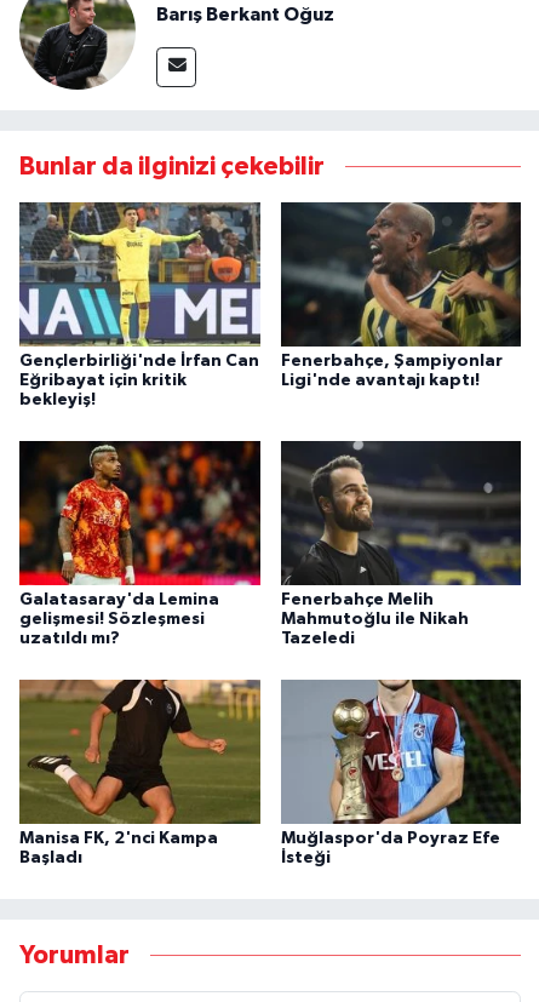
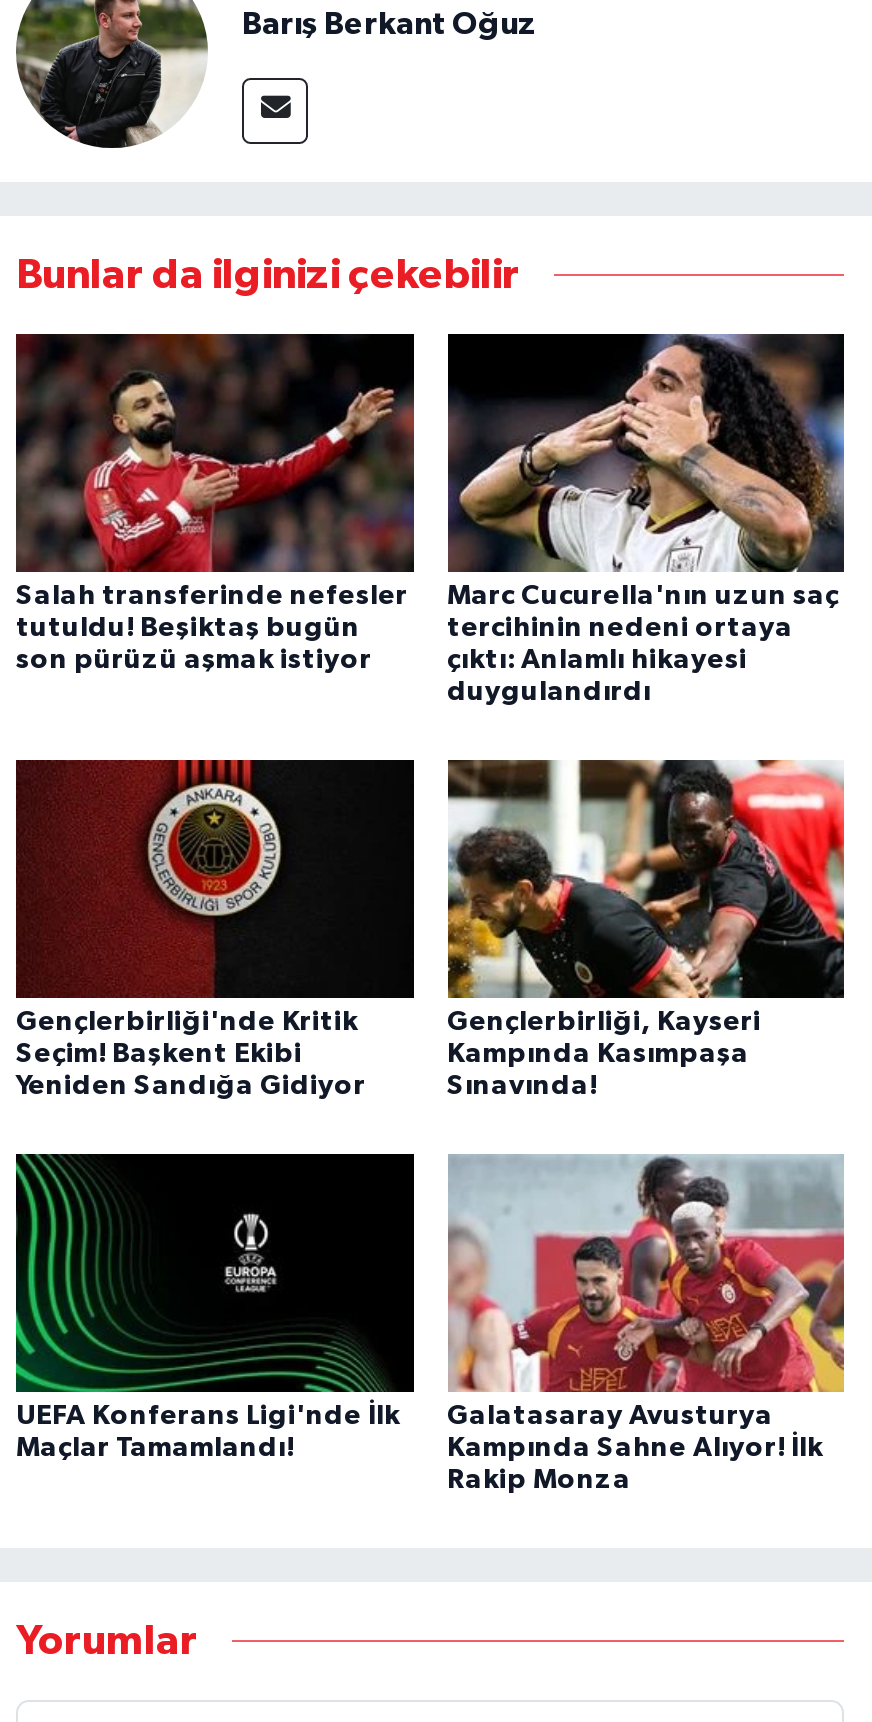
[18,201,260,409] [image] | Gençlerbirliği'nde İrfan Can | Eğribayat için kritik | bekleyiş! -> [16,332,416,675] [image] | Salah transferinde nefesler | tutuldu! Beşiktaş bugün | son pürüzü aşmak istiyor
[280,201,521,390] [image] | Fenerbahçe, Şampiyonlar | Ligi'nde avantajı kaptı! -> [447,334,846,707] [image] | Marc Cucurella'nın uzun saç | tercihinin nedeni ortaya | çıktı: Anlamlı hikayesi | duygulandırdı
[18,440,262,647] [image] | Galatasaray'da Lemina | gelişmesi! Sözleşmesi | uzatıldı mı? -> [14,758,414,1101] [image] | Gençlerbirliği'nde Kritik | Seçim! Başkent Ekibi | Yeniden Sandığa Gidiyor
[280,440,522,647] [image] | Fenerbahçe Melih | Mahmutoğlu ile Nikah | Tazeledi -> [446,758,846,1101] [image] | Gençlerbirliği, Kayseri | Kampında Kasımpaşa | Sınavında!
[18,679,262,867] [image] | Manisa FK, 2'nci Kampa | Başladı -> [16,1152,416,1462] [image] | UEFA Konferans Ligi'nde İlk | Maçlar Tamamlandı!
[280,679,522,867] [image] | Muğlaspor'da Poyraz Efe | İsteği -> [447,1154,846,1494] [image] | Galatasaray Avusturya | Kampında Sahne Alıyor! İlk | Rakip Monza

